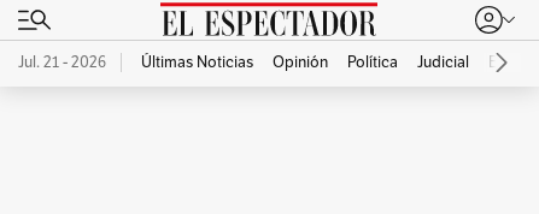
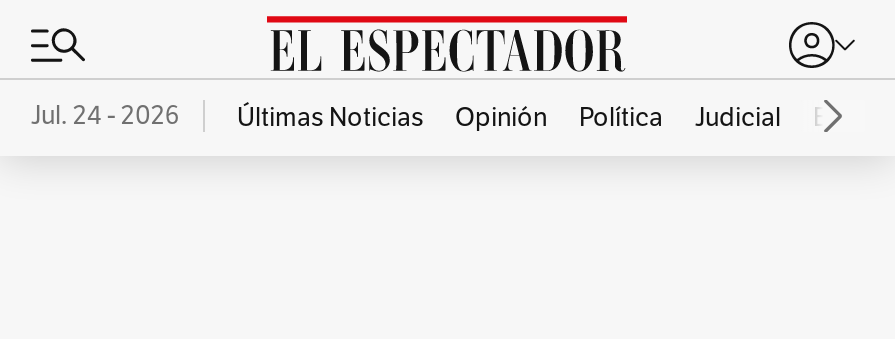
[18,53,106,72] Jul. 21 - 2026 -> [31,98,179,132] Jul. 24 - 2026

